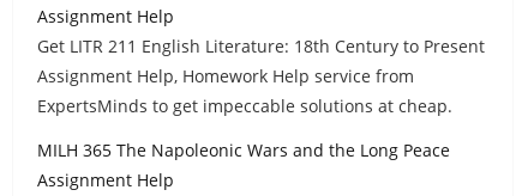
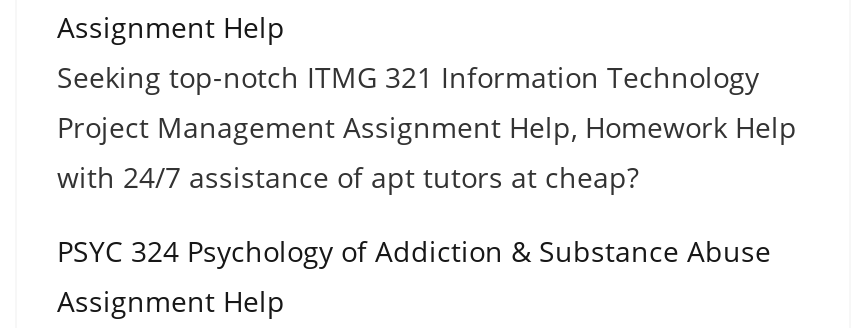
[37,34,485,117] Get LITR 211 English Literature: 18th Century to Present | Assignment Help, Homework Help service from | ExpertsMinds to get impeccable solutions at cheap. -> [57,57,797,195] Seeking top-notch ITMG 321 Information Technology | Project Management Assignment Help, Homework Help | with 24/7 assistance of apt tutors at cheap?
[37,138,450,161] MILH 365 The Napoleonic Wars and the Long Peace -> [57,231,771,269] PSYC 324 Psychology of Addiction & Substance Abuse

